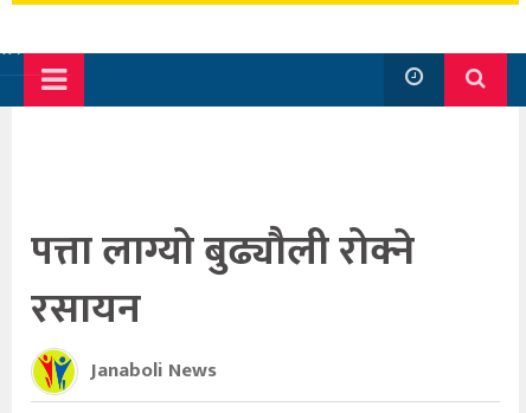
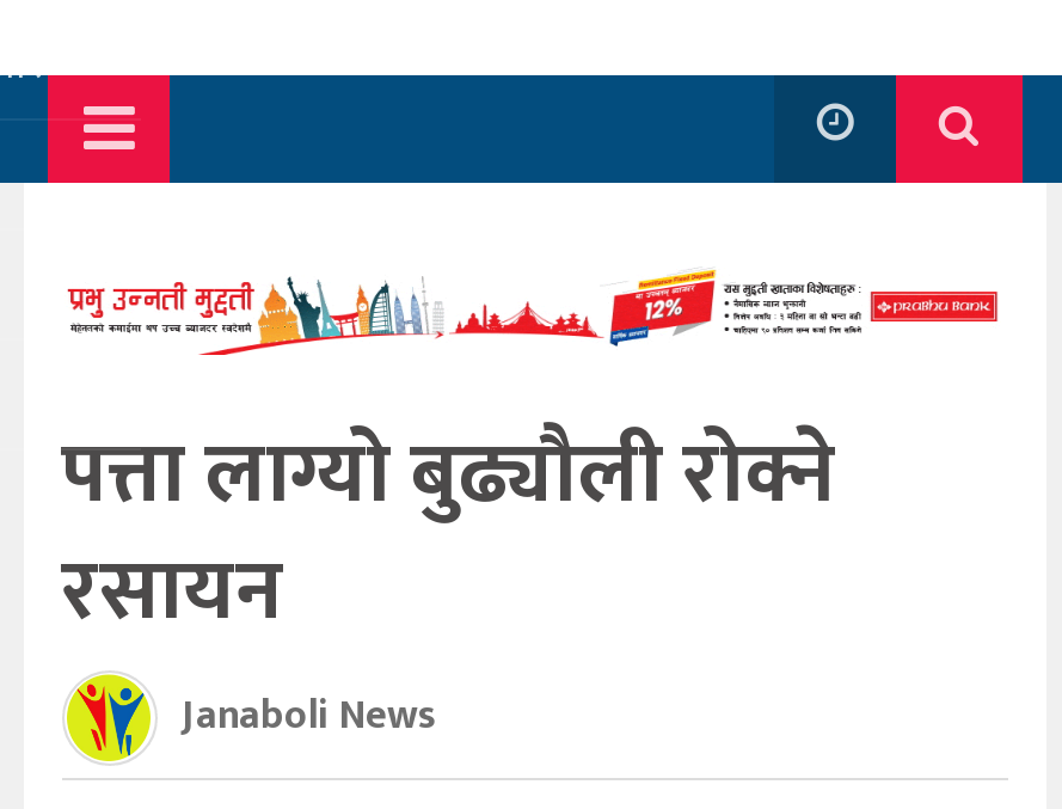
none -> [67,266,999,357] [image]

